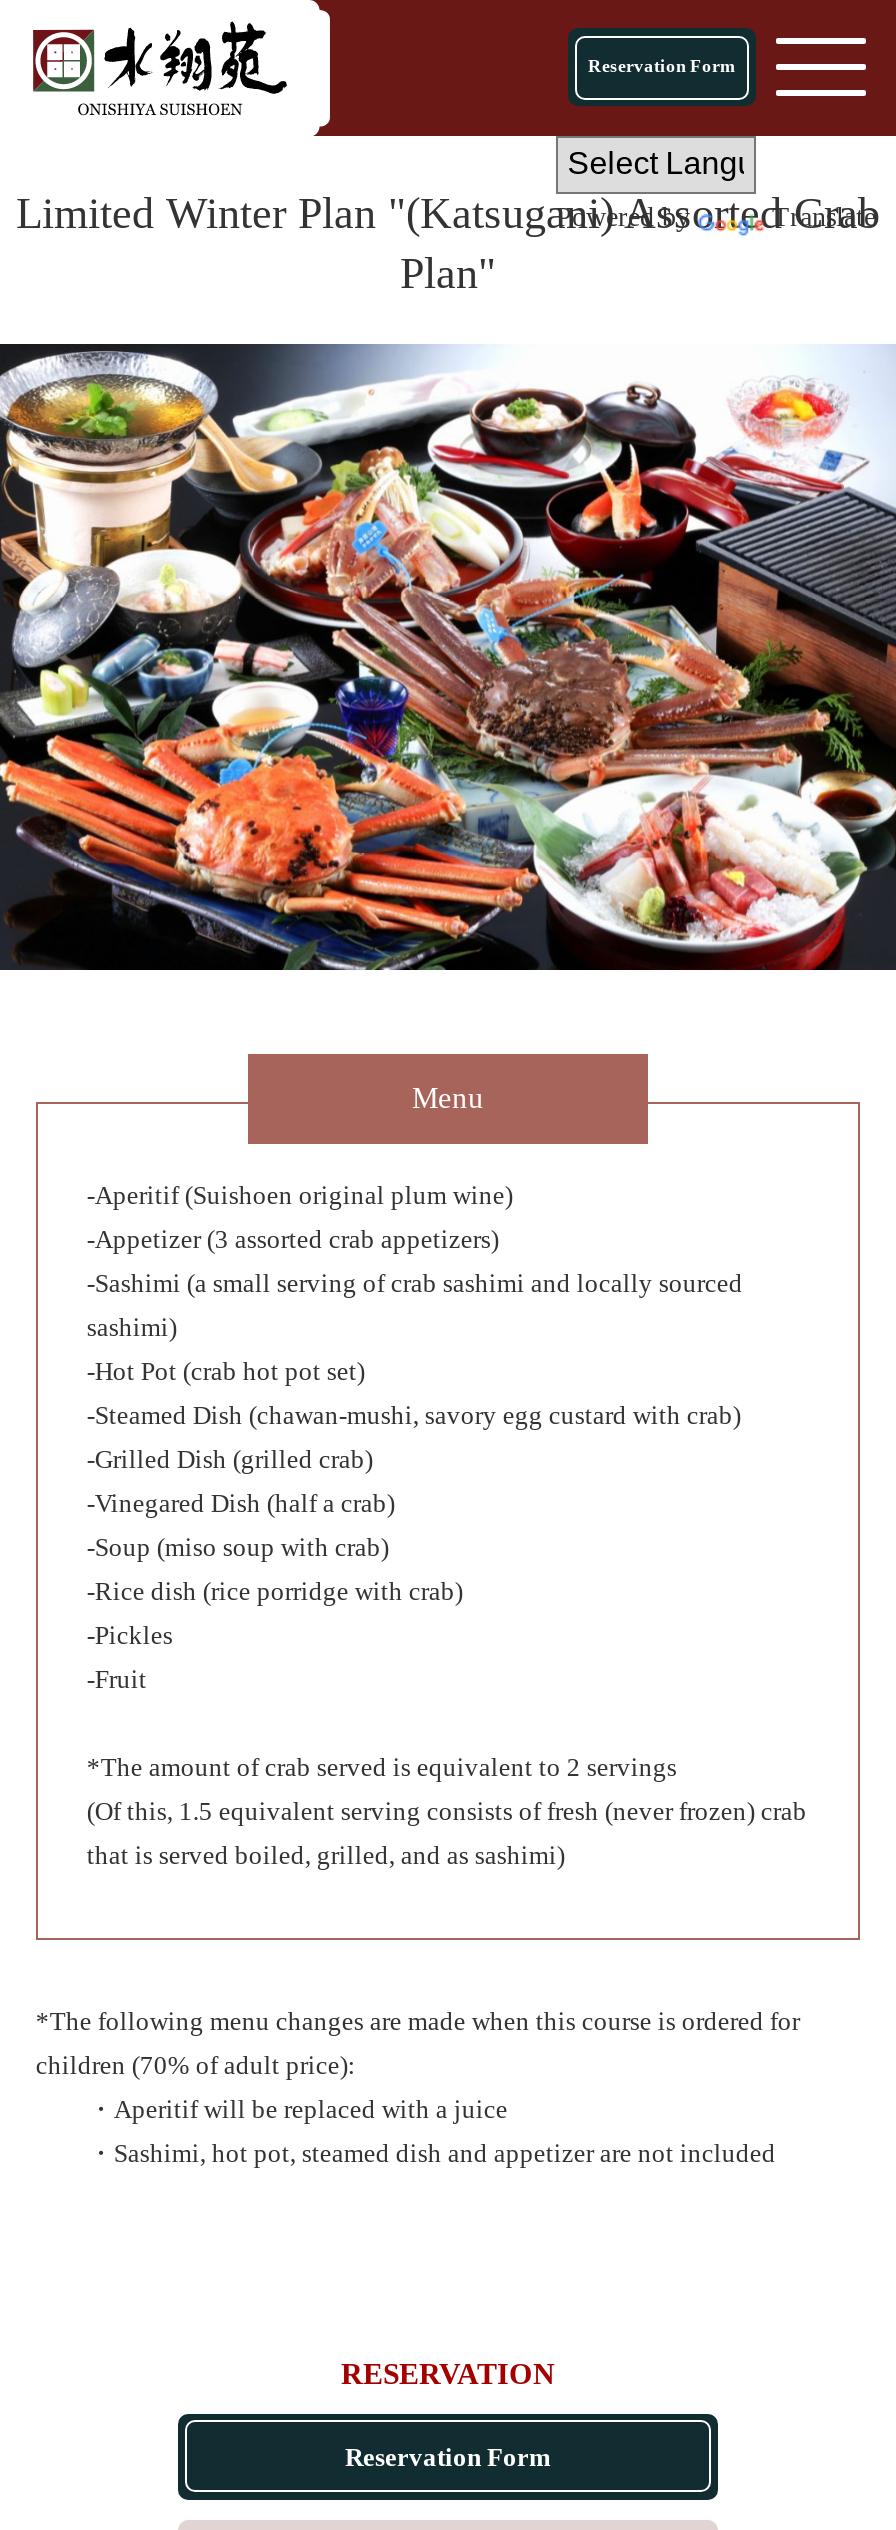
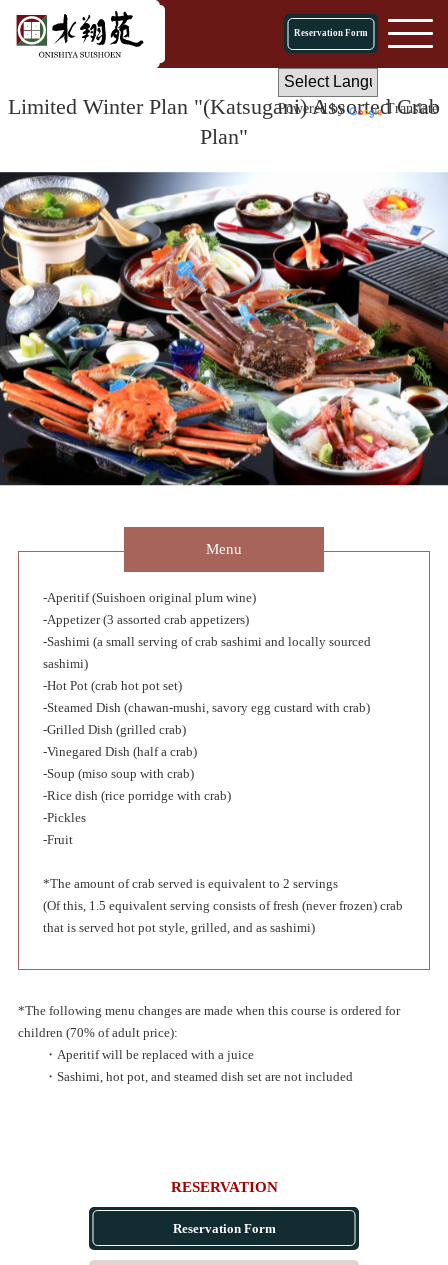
[87,1839,565,1869] that is served boiled, grilled, and as sashimi) -> [43,920,315,935] that is served hot pot style, grilled, and as sashimi)
[36,2137,776,2167] ・Sashimi, hot pot, steamed dish and appetizer are not included -> [18,1069,353,1084] ・Sashimi, hot pot, and steamed dish set are not included

